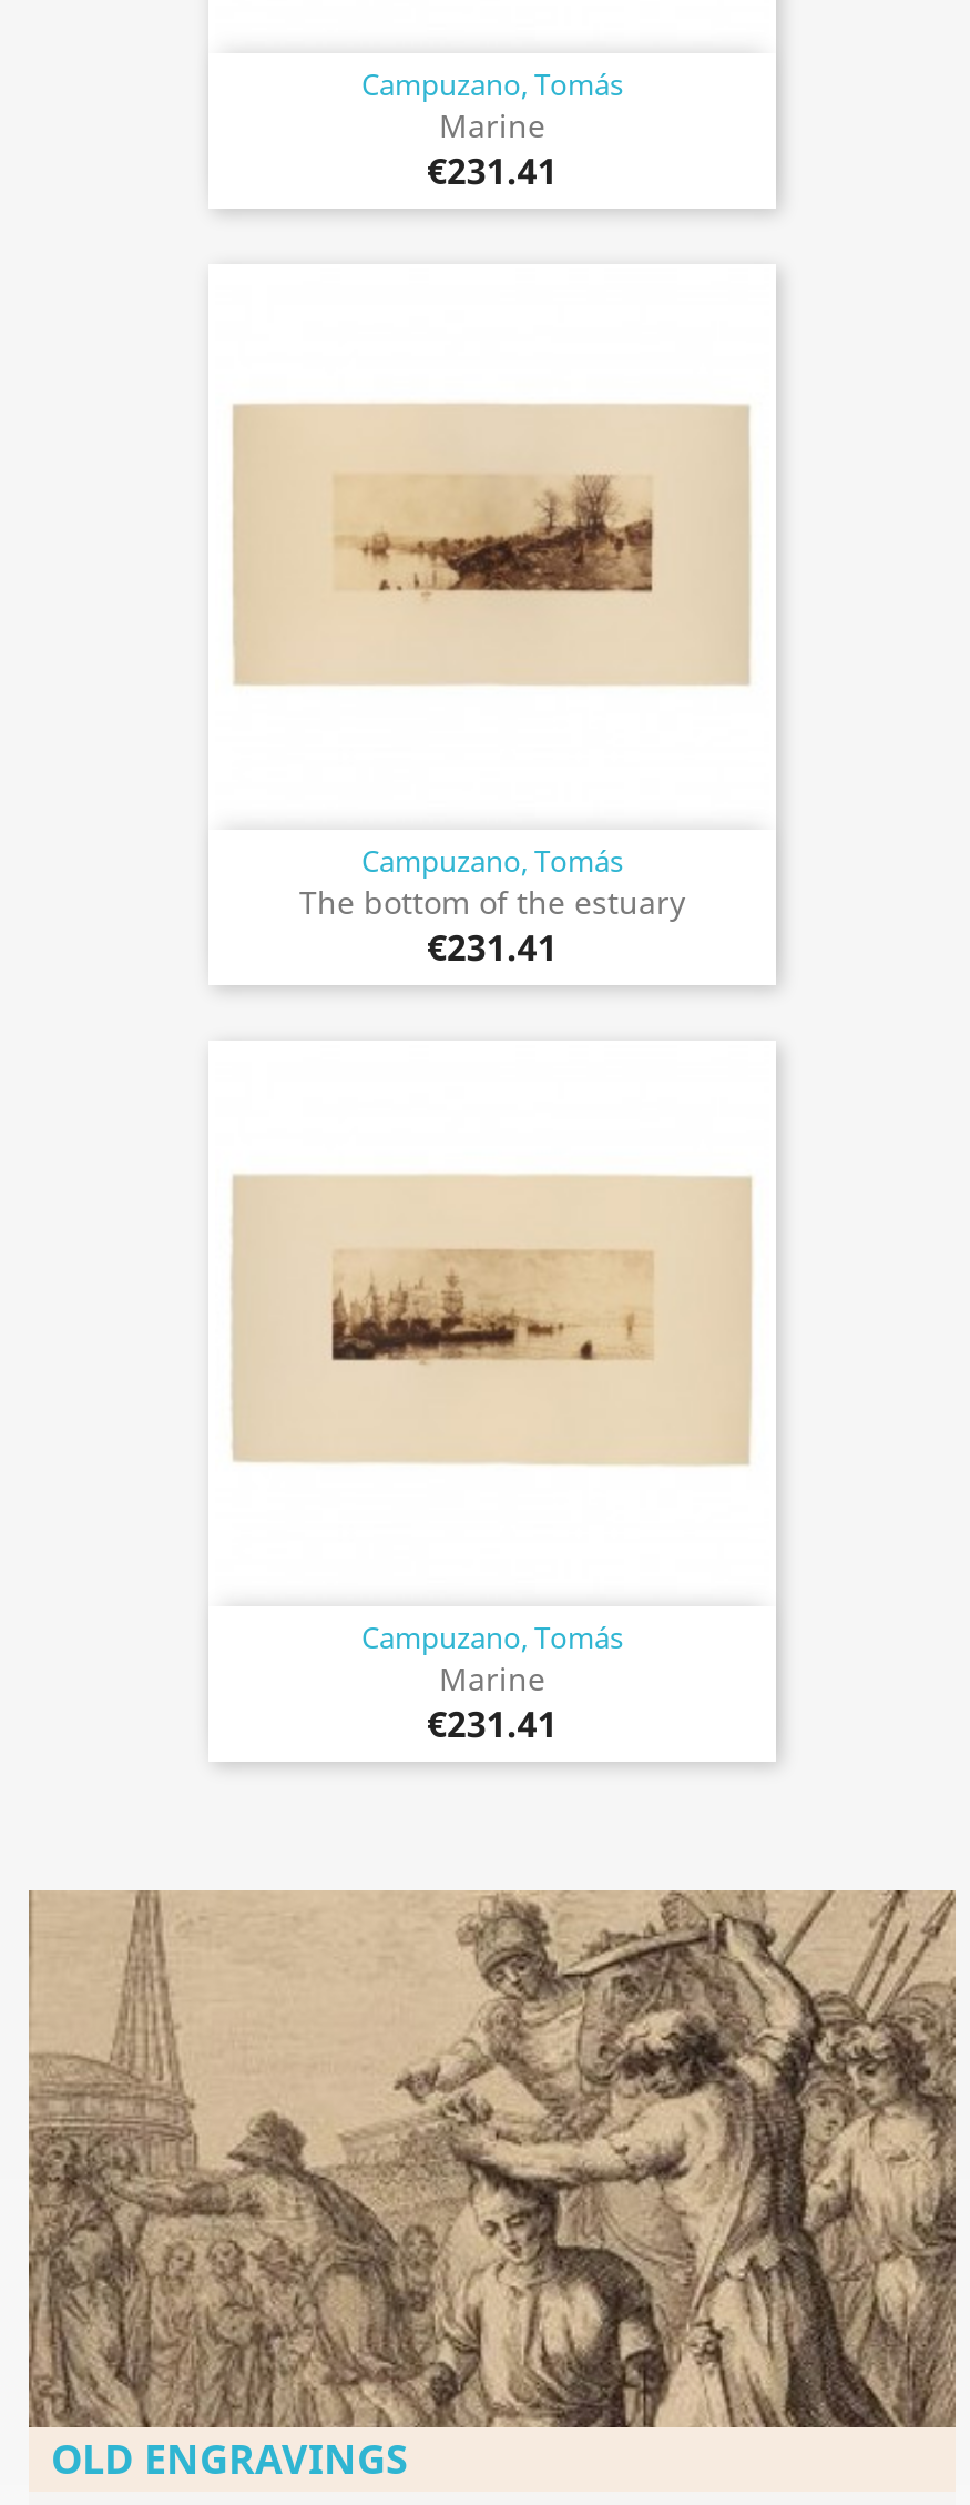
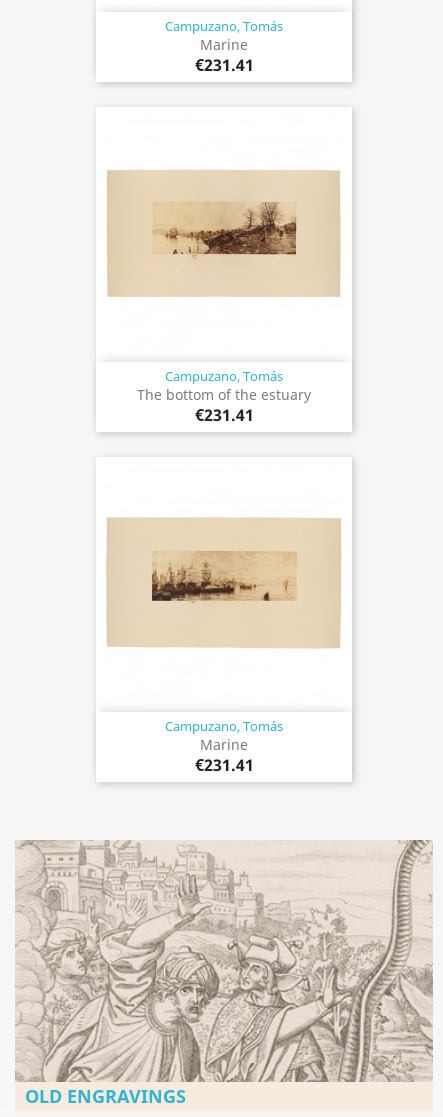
[27,1888,958,2430] [image] -> [15,839,434,1082] [image]

